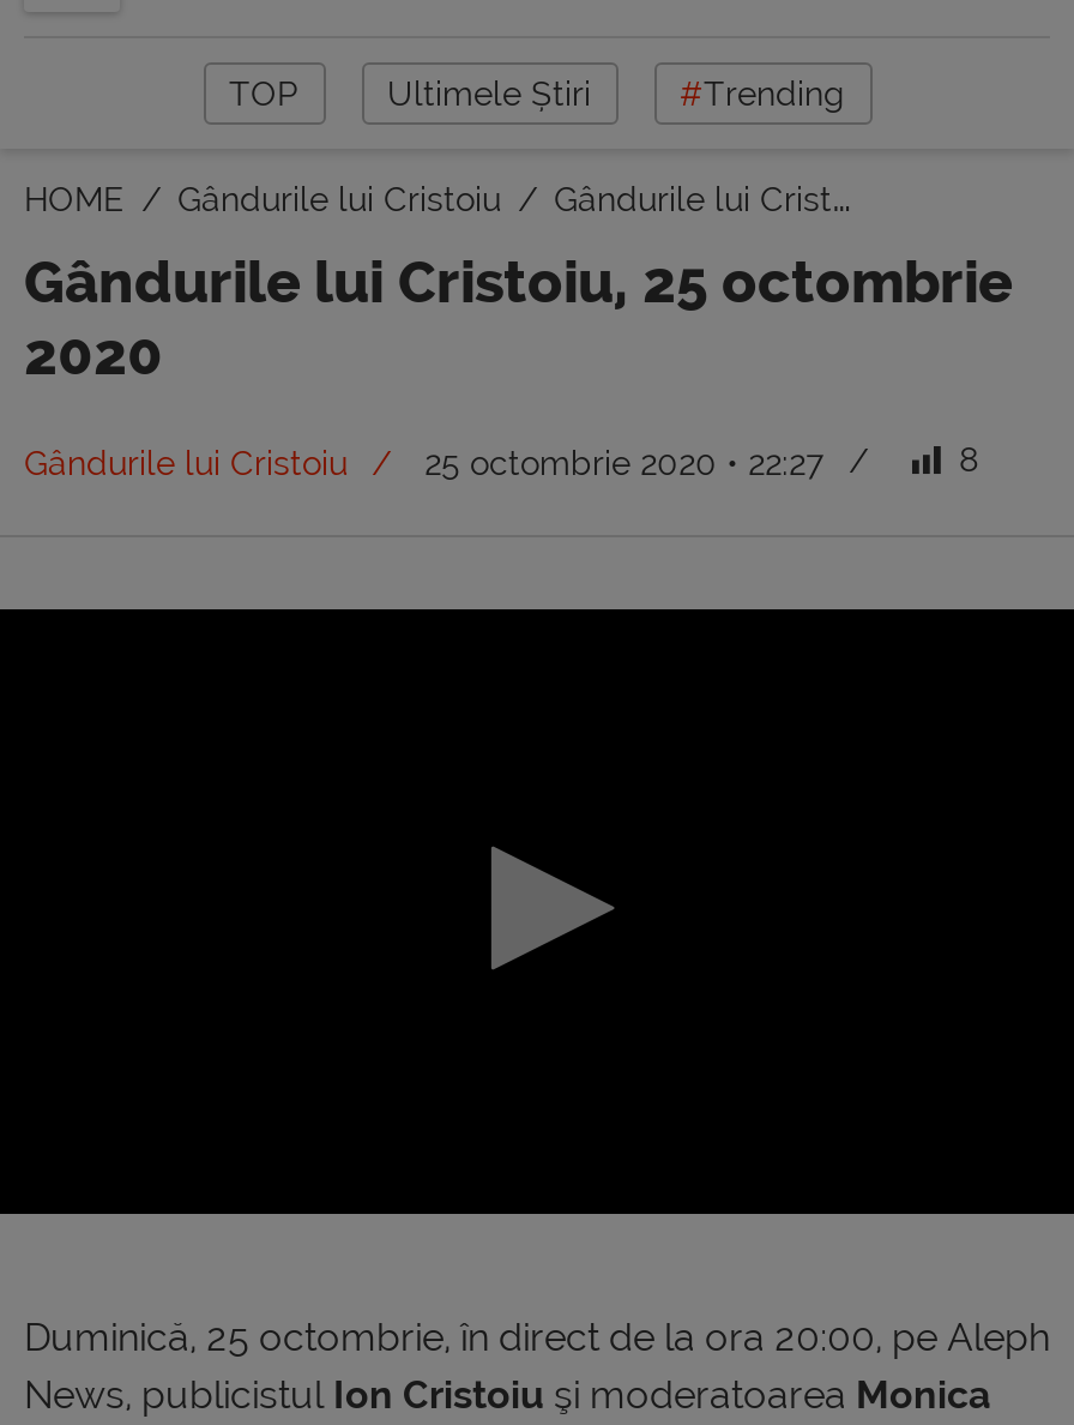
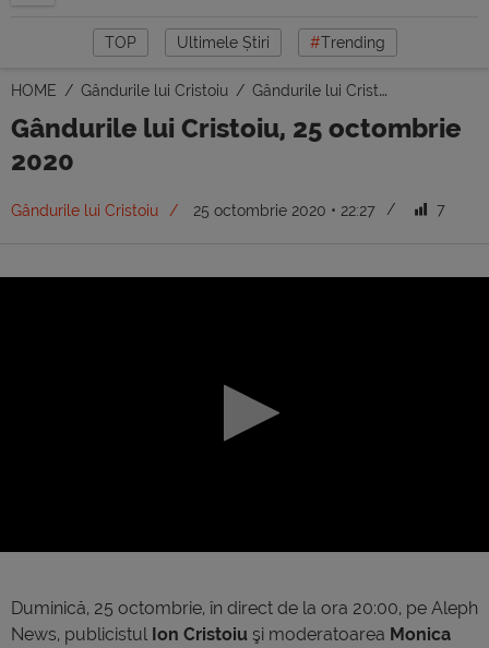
[959,440,978,479] 8 -> [437,200,445,218] 7

